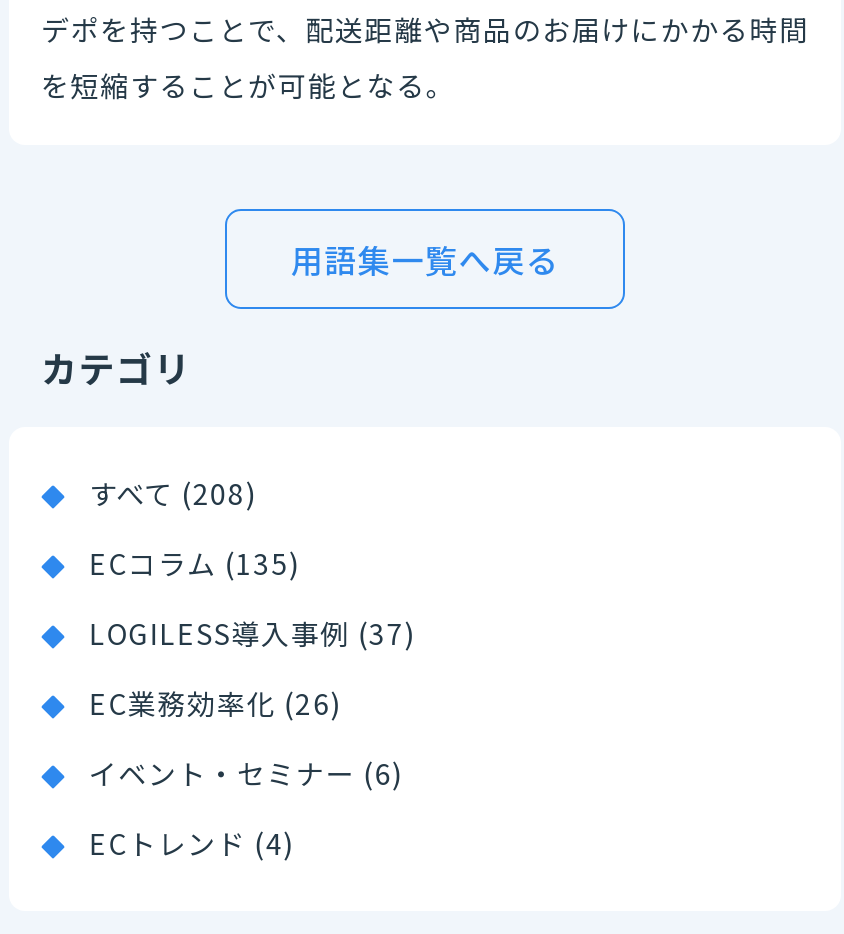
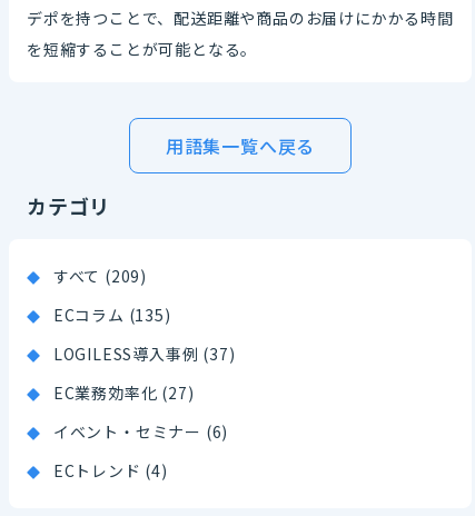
[89,473,257,513] すべて (208) -> [53,265,147,287] すべて (209)
[89,683,342,723] EC業務効率化 (26) -> [53,381,194,404] EC業務効率化 (27)

